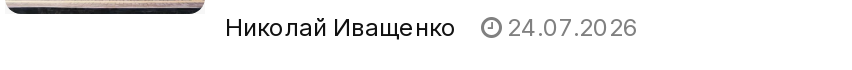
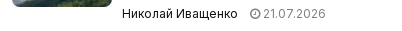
[225,12,639,42] Николай Иващенко 24.07.2026 -> [122,6,326,21] Николай Иващенко 21.07.2026

